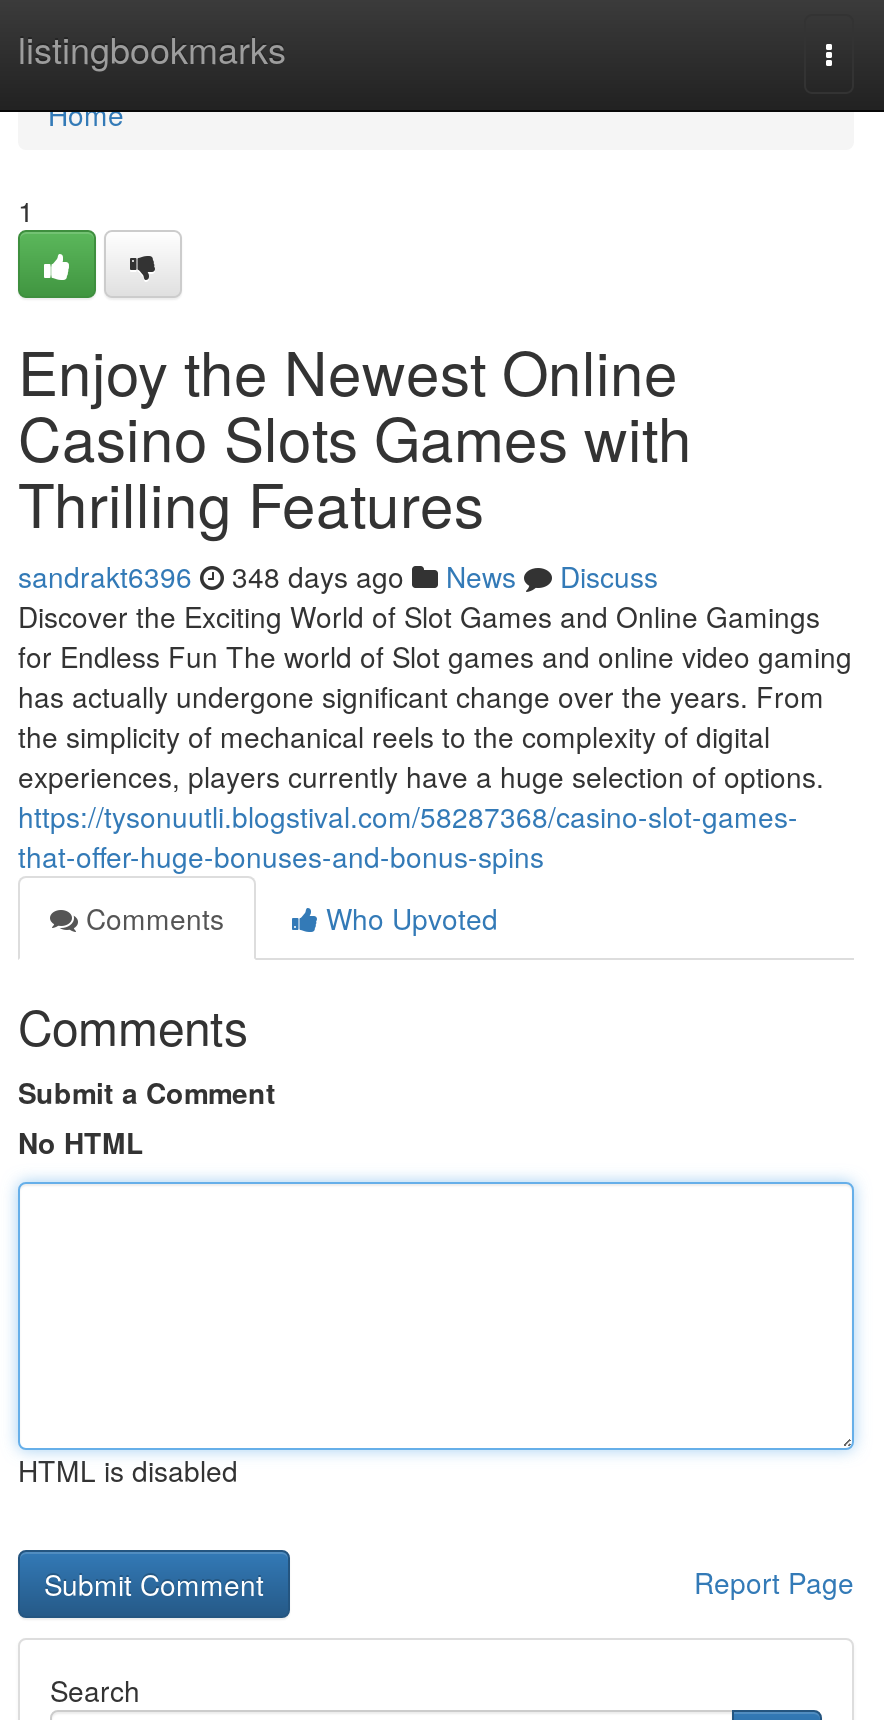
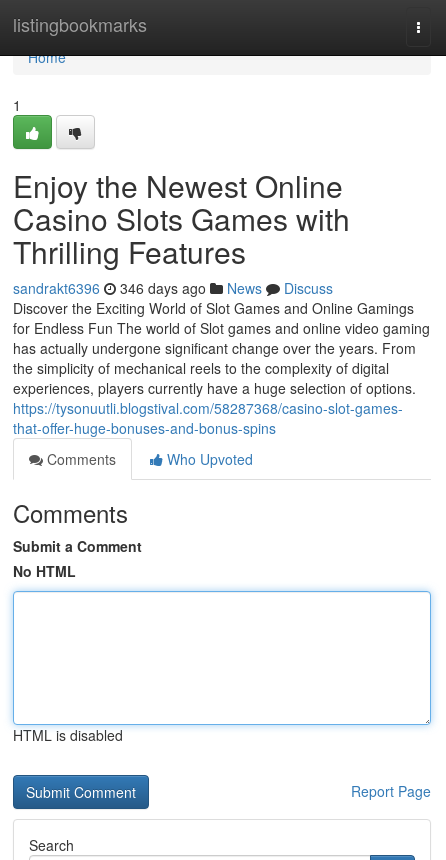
[18,556,658,596] sandrakt6396 348 days ago News Discuss -> [13,278,333,298] sandrakt6396 346 days ago News Discuss

